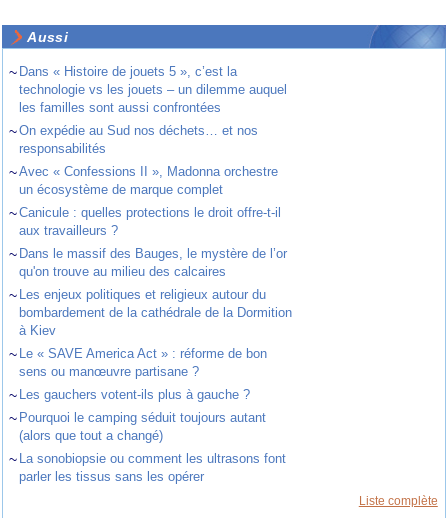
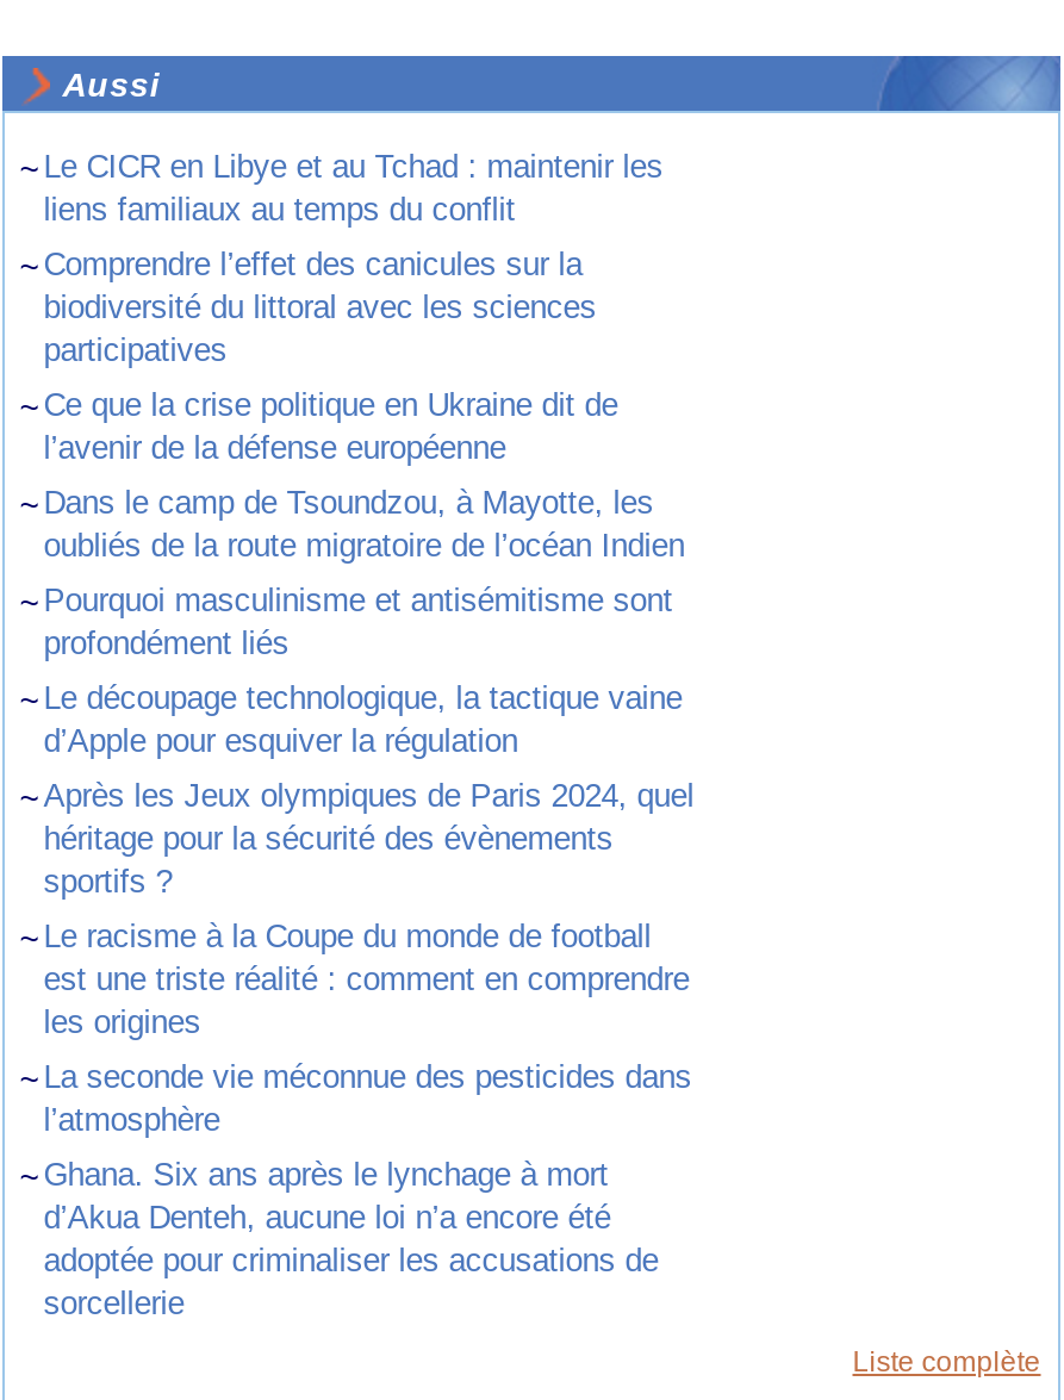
[9,64,292,484] ~ Dans « Histoire de jouets 5 », c’est la | technologie vs les jouets – un dilemme auquel | les familles sont aussi confrontées | ~ On expédie au Sud nos déchets… et nos | responsabilités | ~ Avec « Confessions II », Madonna orchestre | un écosystème de marque complet | ~ Canicule : quelles protections le droit offre-t-il | aux travailleurs ? | ~ Dans le massif des Bauges, le mystère de l’or | qu'on trouve au milieu des calcaires | ~ Les enjeux politiques et religieux autour du | bombardement de la cathédrale de la Dormition | à Kiev | ~ Le « SAVE America Act » : réforme de bon | sens ou manœuvre partisane ? | ~ Les gauchers votent-ils plus à gauche ? | ~ Pourquoi le camping séduit toujours autant | (alors que tout a changé) | ~ La sonobiopsie ou comment les ultrasons font | parler les tissus sans les opérer -> [20,151,694,1323] ~ Le CICR en Libye et au Tchad : maintenir les | liens familiaux au temps du conflit | ~ Comprendre l’effet des canicules sur la | biodiversité du littoral avec les sciences | participatives | ~ Ce que la crise politique en Ukraine dit de | l’avenir de la défense européenne | ~ Dans le camp de Tsoundzou, à Mayotte, les | oubliés de la route migratoire de l’océan Indien | ~ Pourquoi masculinisme et antisémitisme sont | profondément liés | ~ Le découpage technologique, la tactique vaine | d’Apple pour esquiver la régulation | ~ Après les Jeux olympiques de Paris 2024, quel | héritage pour la sécurité des évènements | sportifs ? | ~ Le racisme à la Coupe du monde de football | est une triste réalité : comment en comprendre | les origines | ~ La seconde vie méconnue des pesticides dans | l’atmosphère | ~ Ghana. Six ans après le lynchage à mort | d’Akua Denteh, aucune loi n’a encore été | adoptée pour criminaliser les accusations de | sorcellerie

